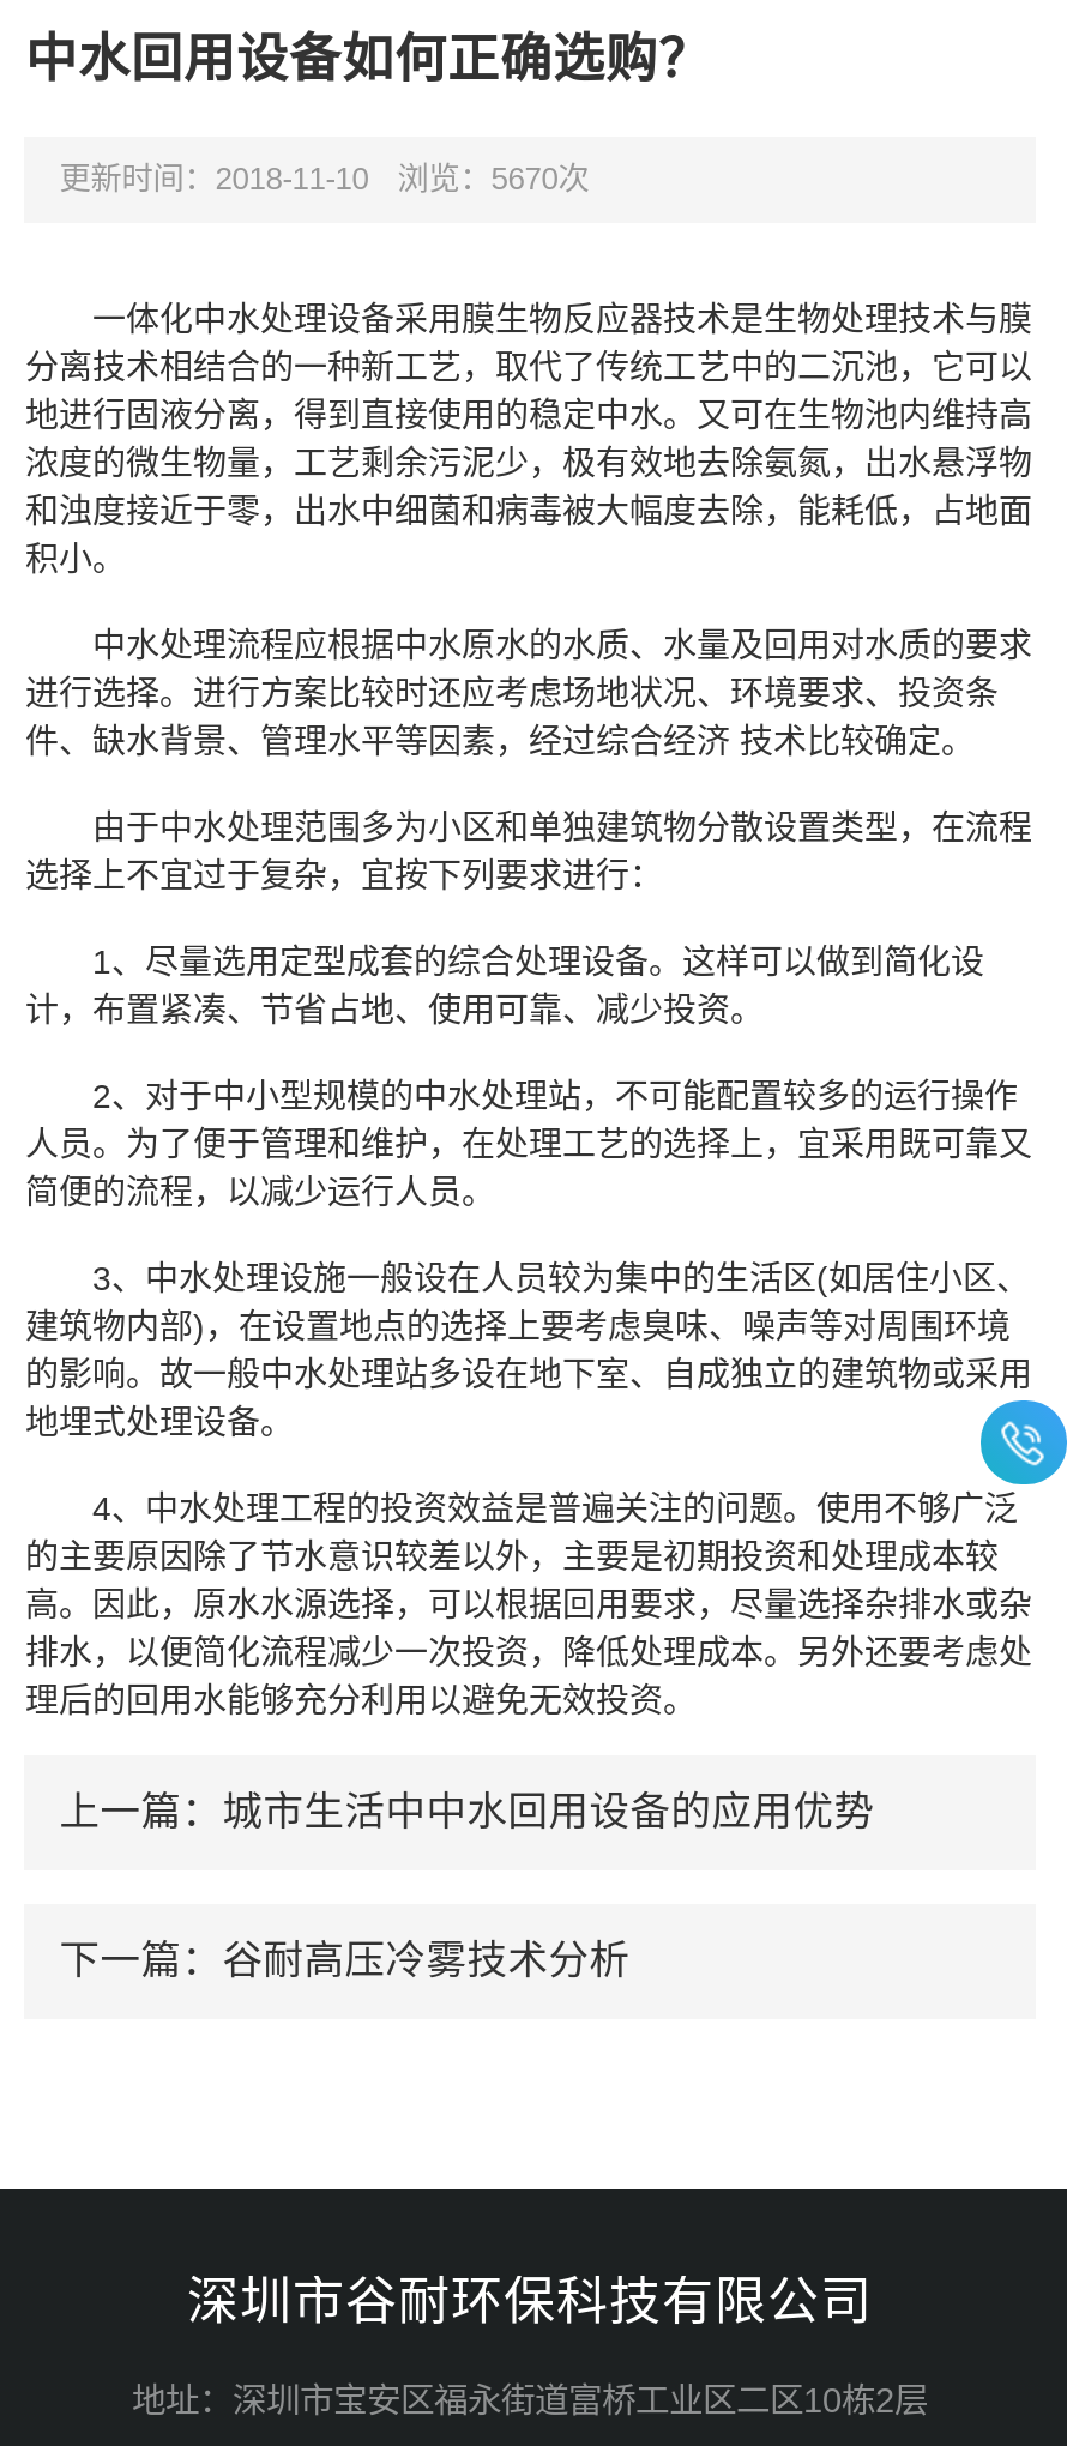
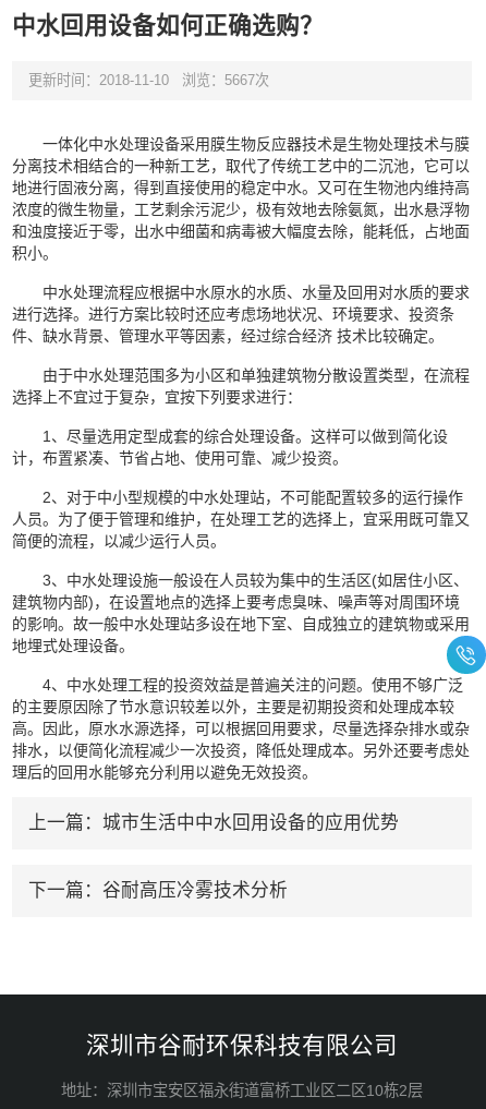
[59,161,589,197] 更新时间：2018-11-10 浏览：5670次 -> [28,72,269,88] 更新时间：2018-11-10 浏览：5667次

